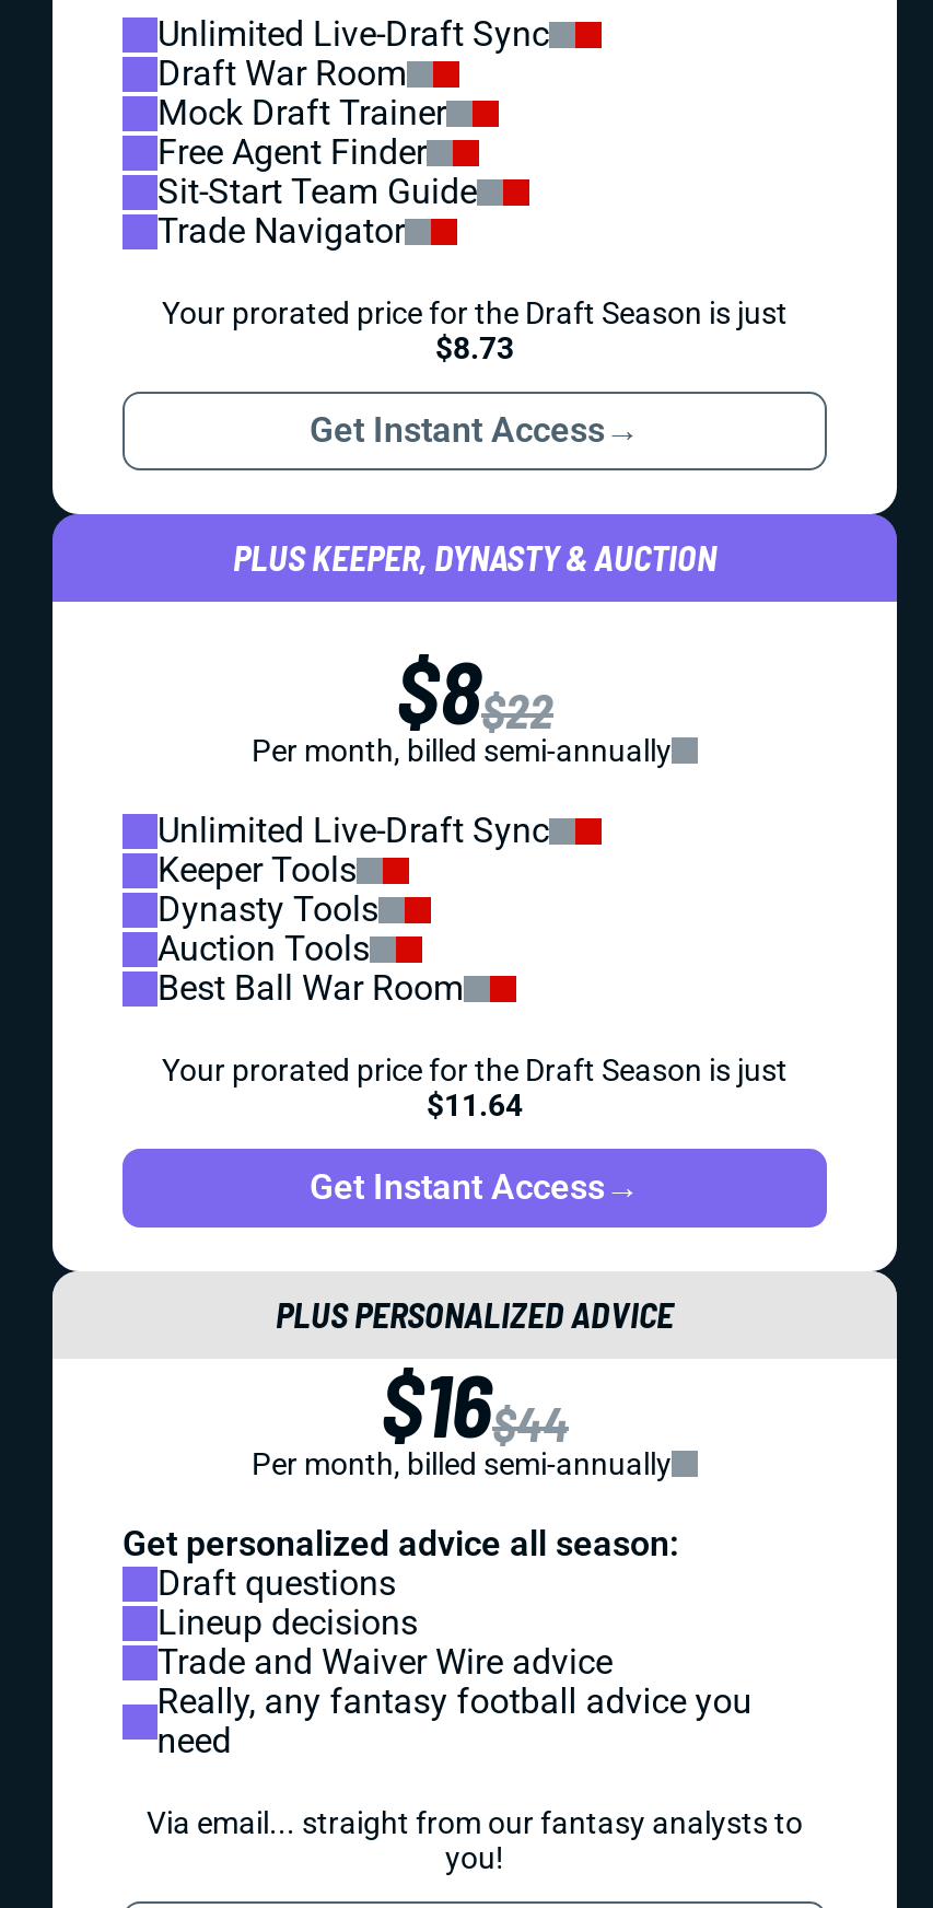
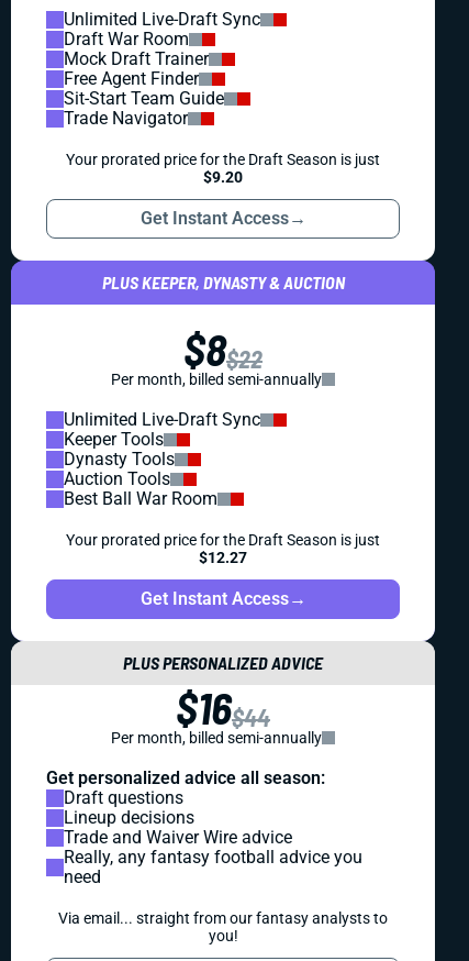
[435,330,514,365] $8.73 -> [203,168,243,186] $9.20
[427,1087,523,1122] $11.64 -> [199,549,247,566] $12.27

